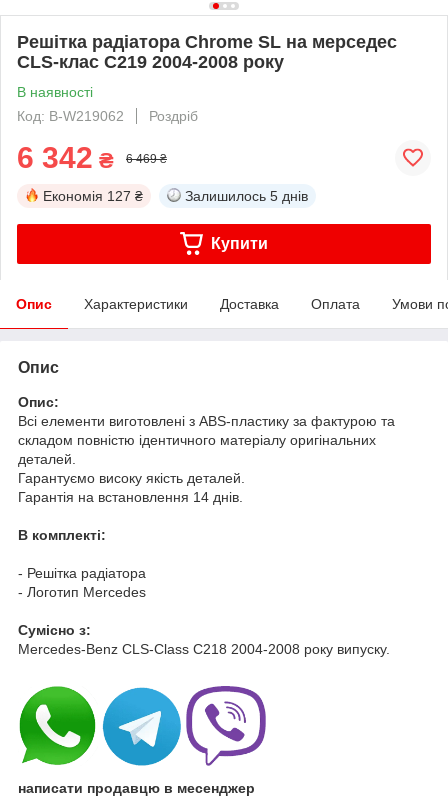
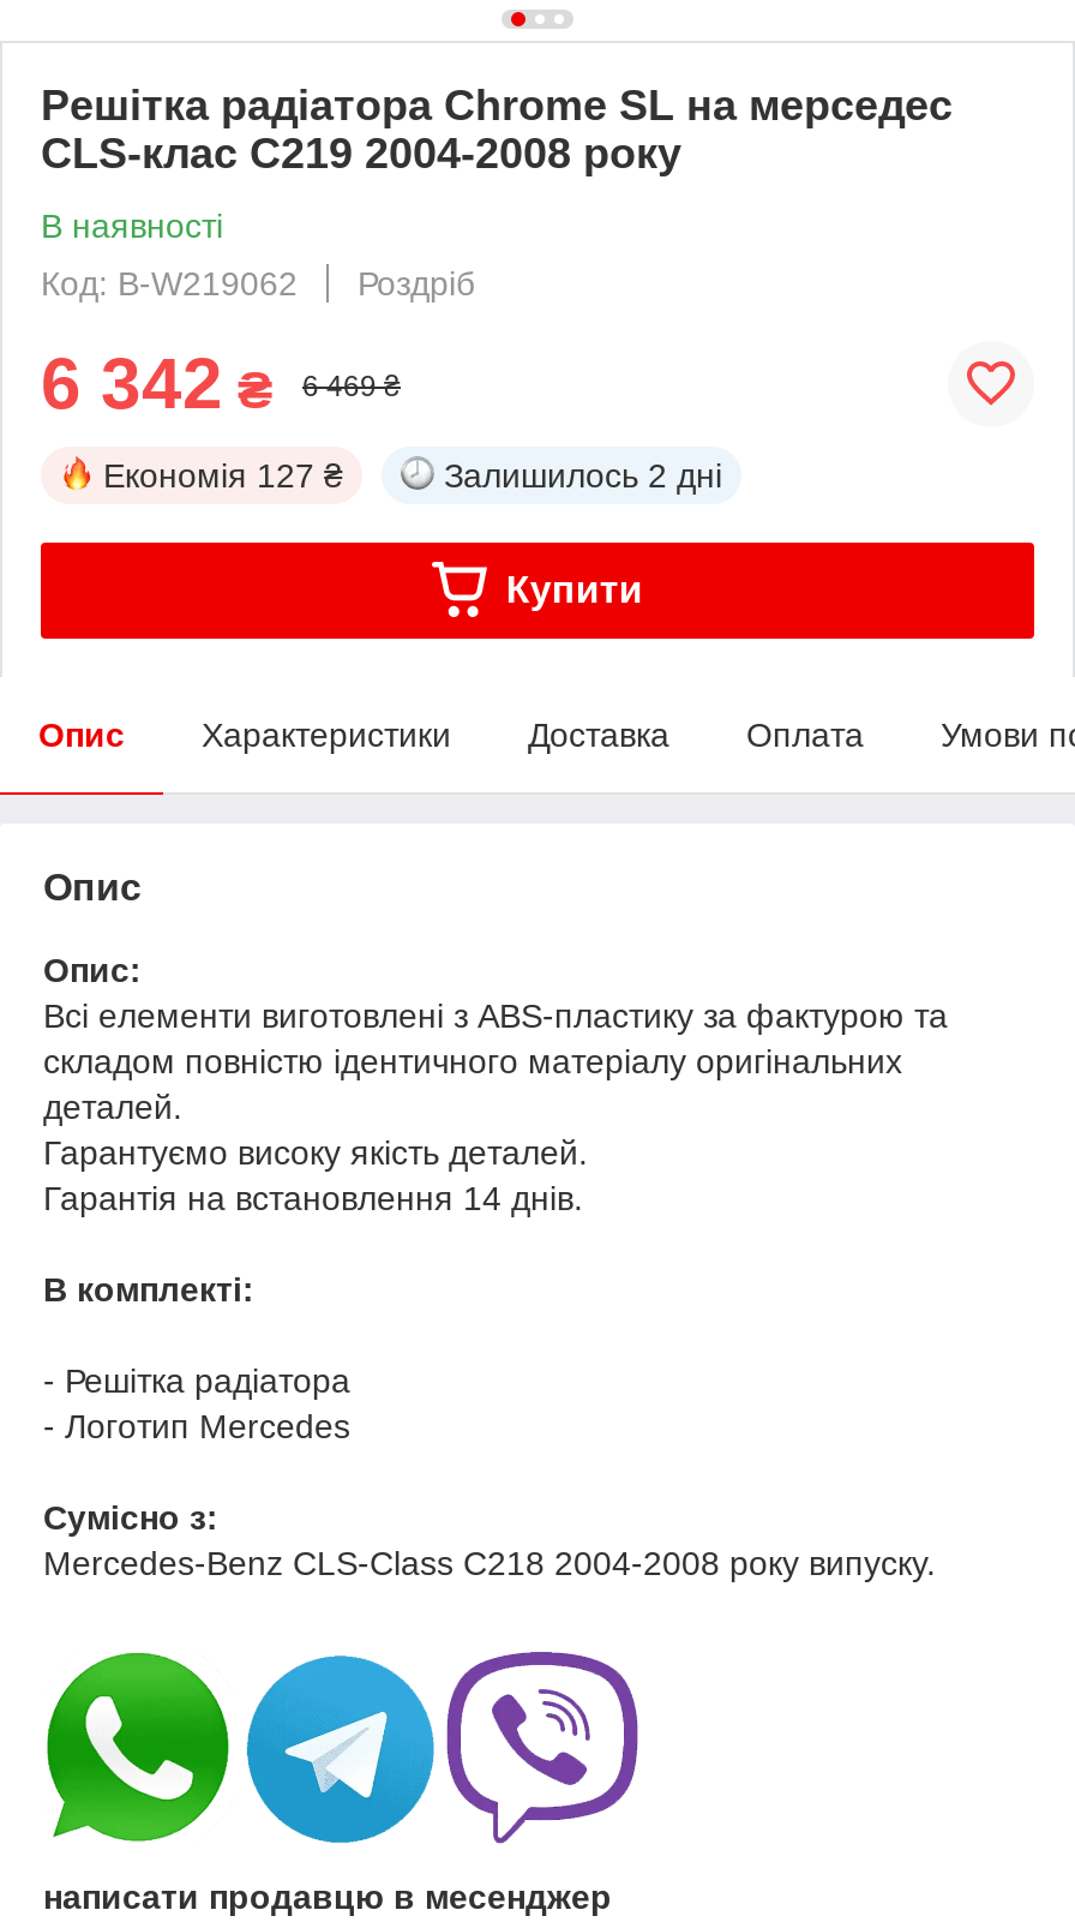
[185,188,308,204] Залишилось 5 днів -> [444,456,722,494] Залишилось 2 дні

